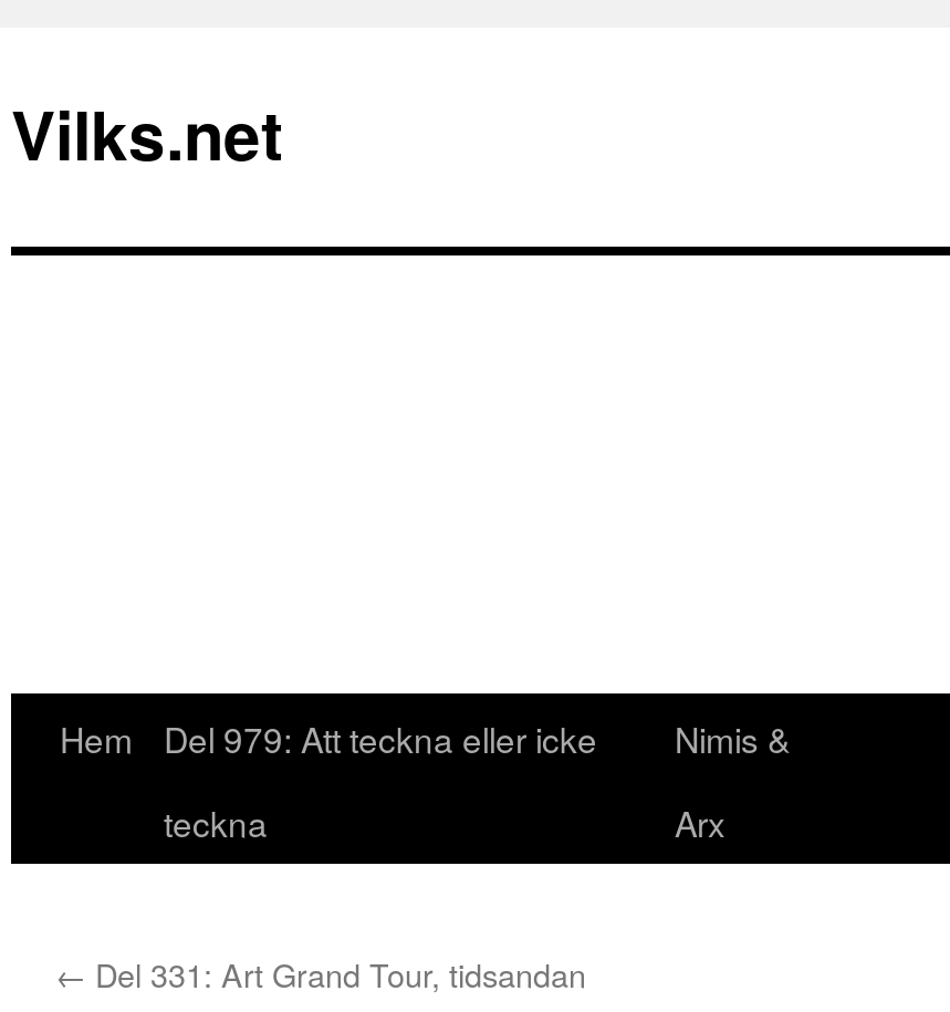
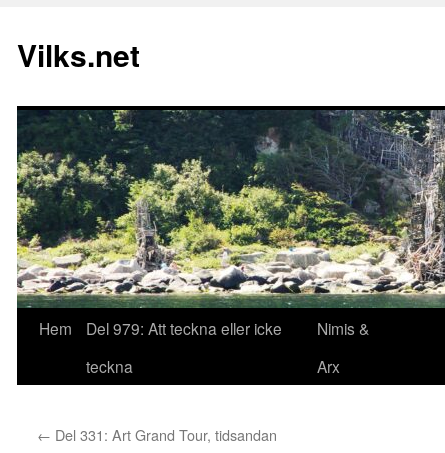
none -> [16,109,442,308] [image]

